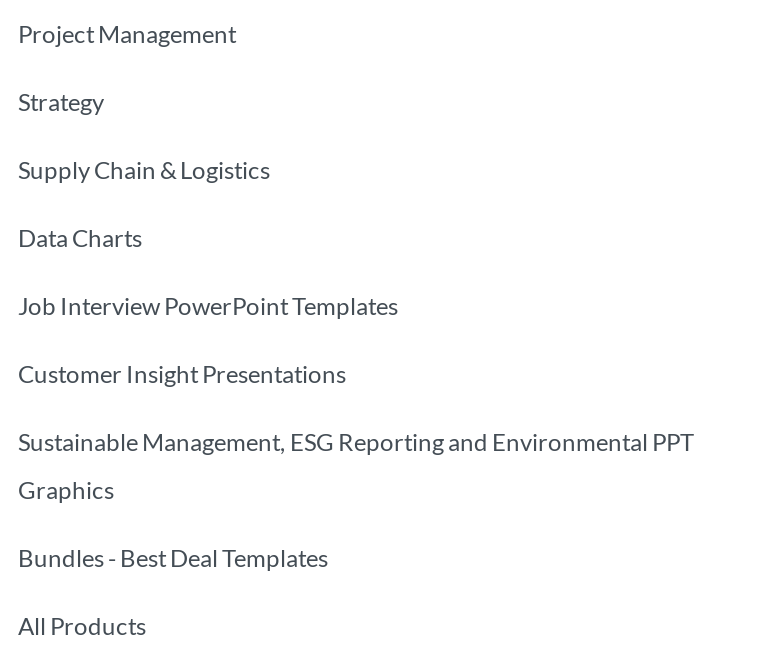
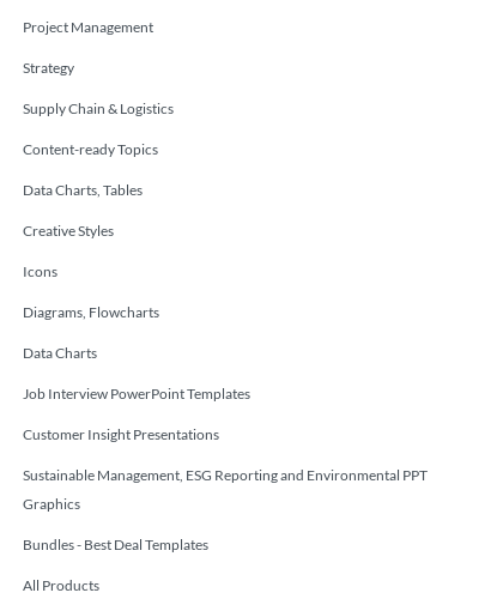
none -> [23,140,159,321] Content-ready Topics | Data Charts, Tables | Creative Styles | Icons | Diagrams, Flowcharts

